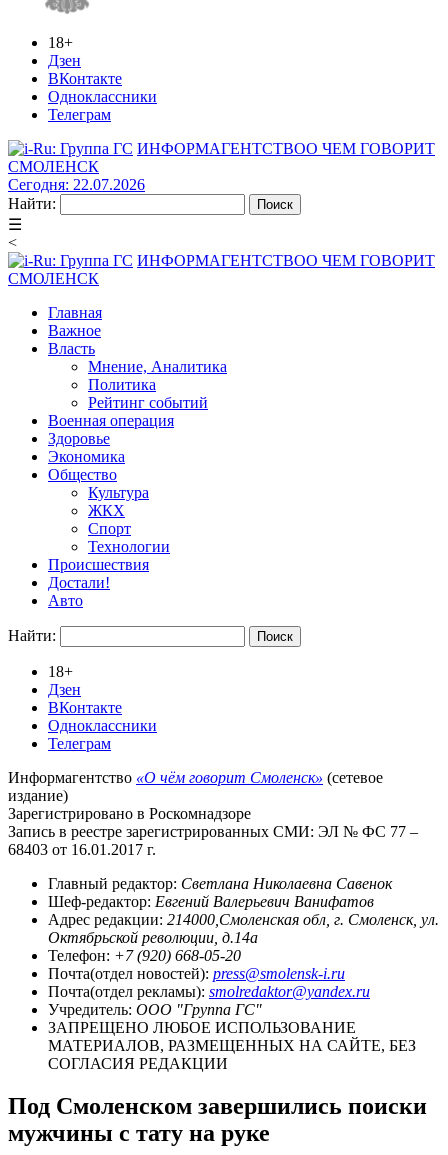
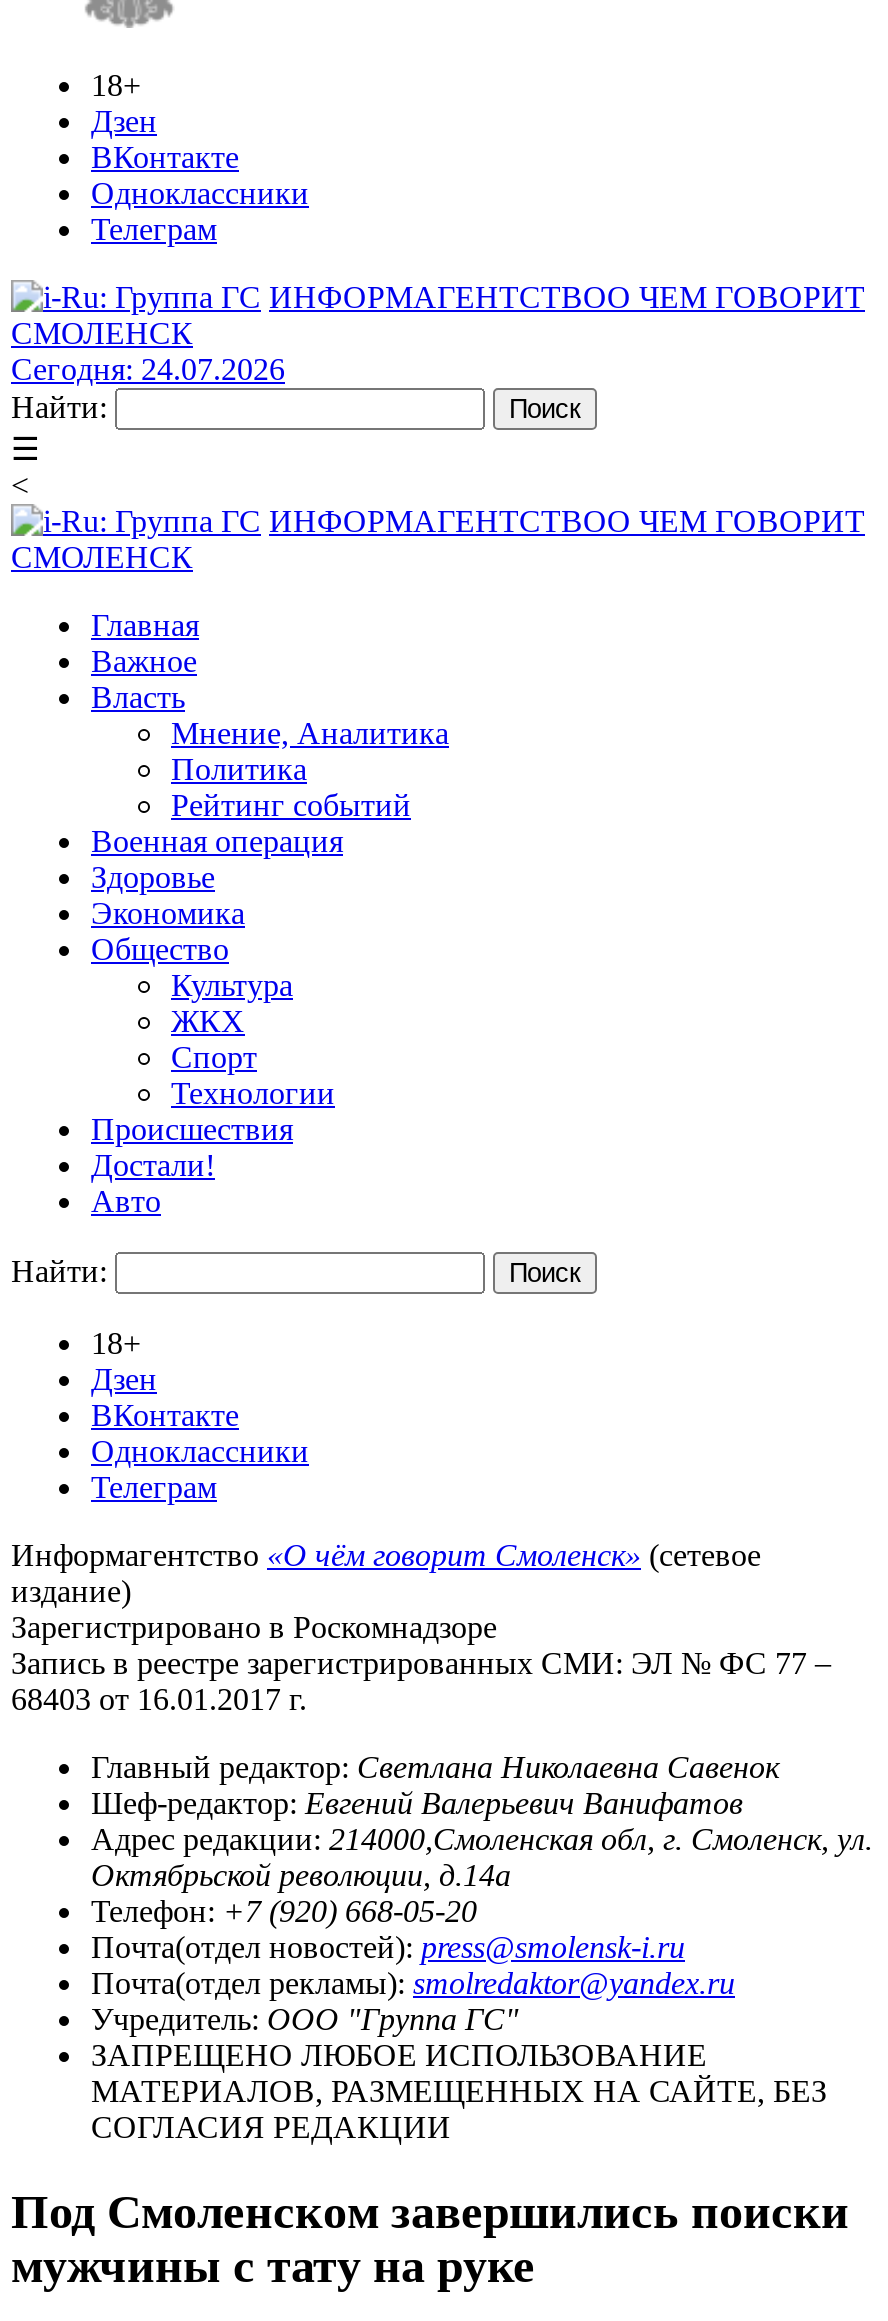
[8,176,145,193] Сегодня: 22.07.2026 -> [11,352,285,386] Сегодня: 24.07.2026

